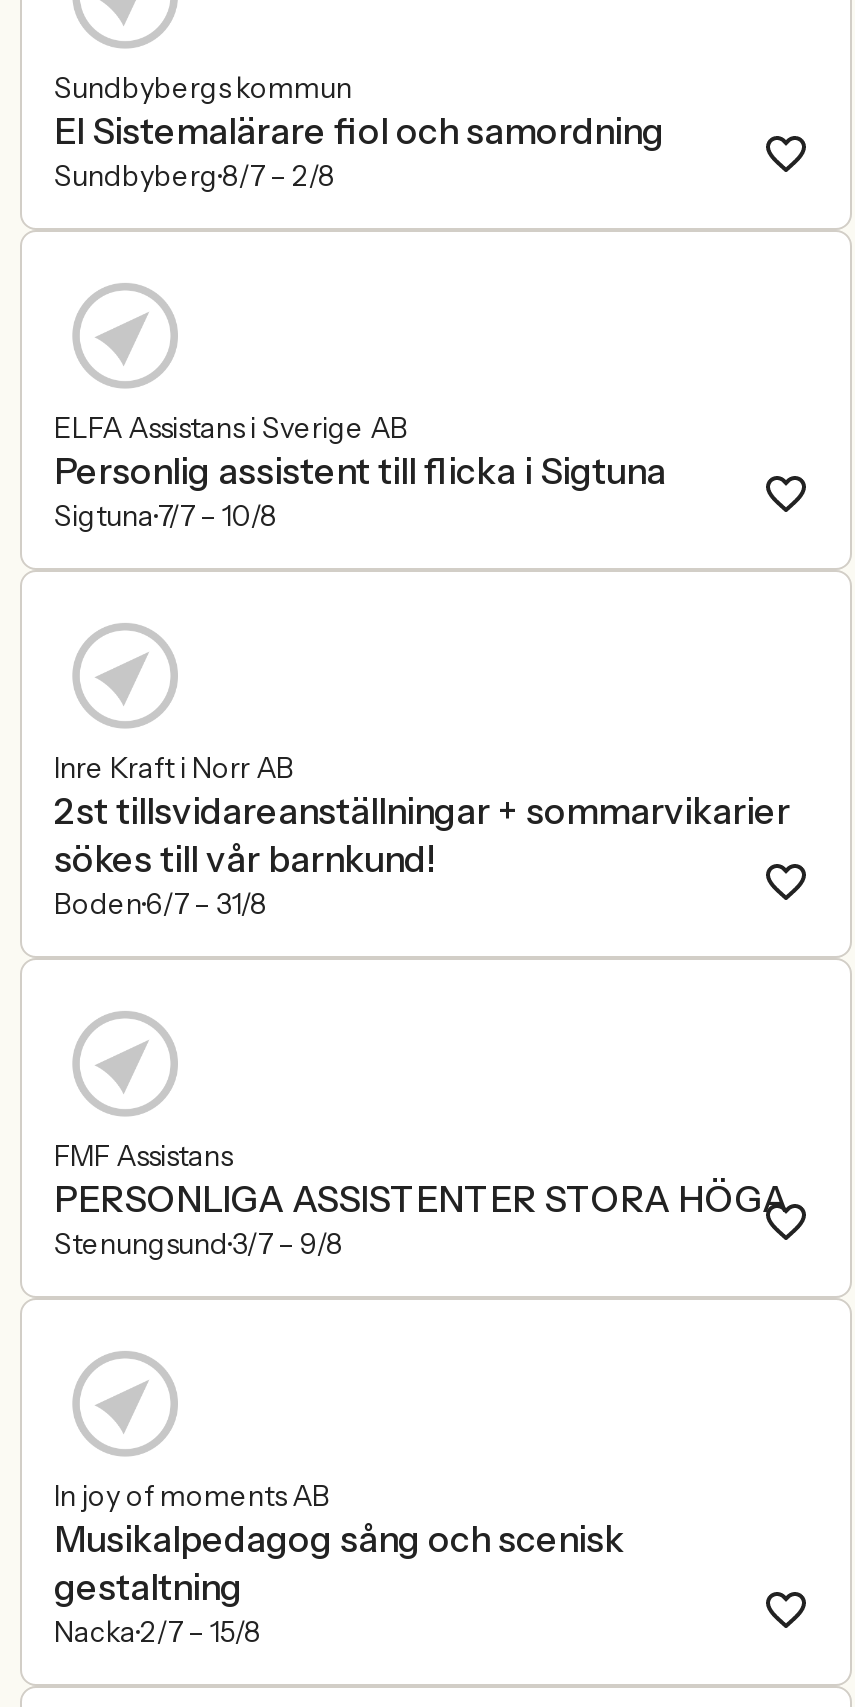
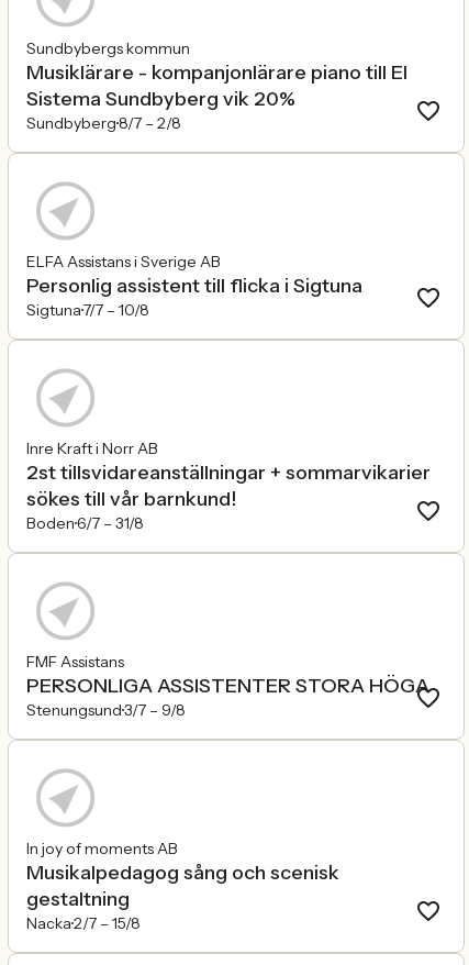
[54,110,664,154] El Sistemalärare fiol och samordning -> [26,60,407,111] Musiklärare - kompanjonlärare piano till El | Sistema Sundbyberg vik 20%

